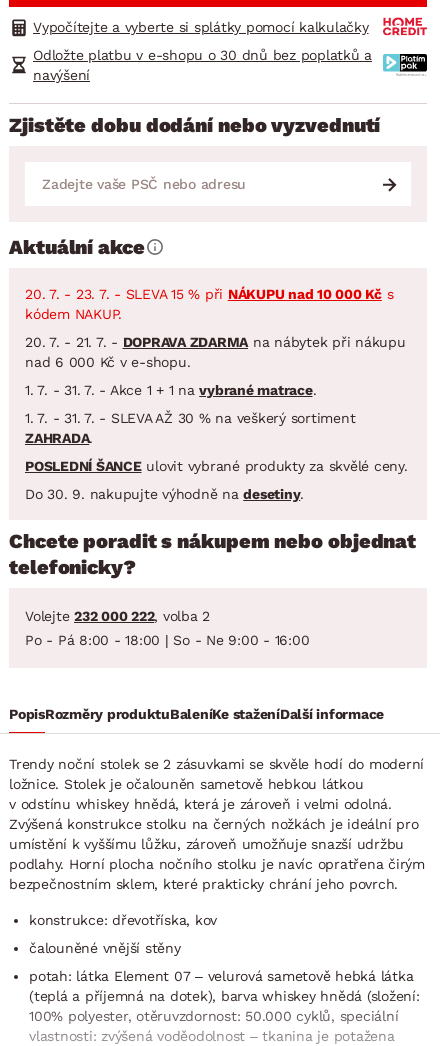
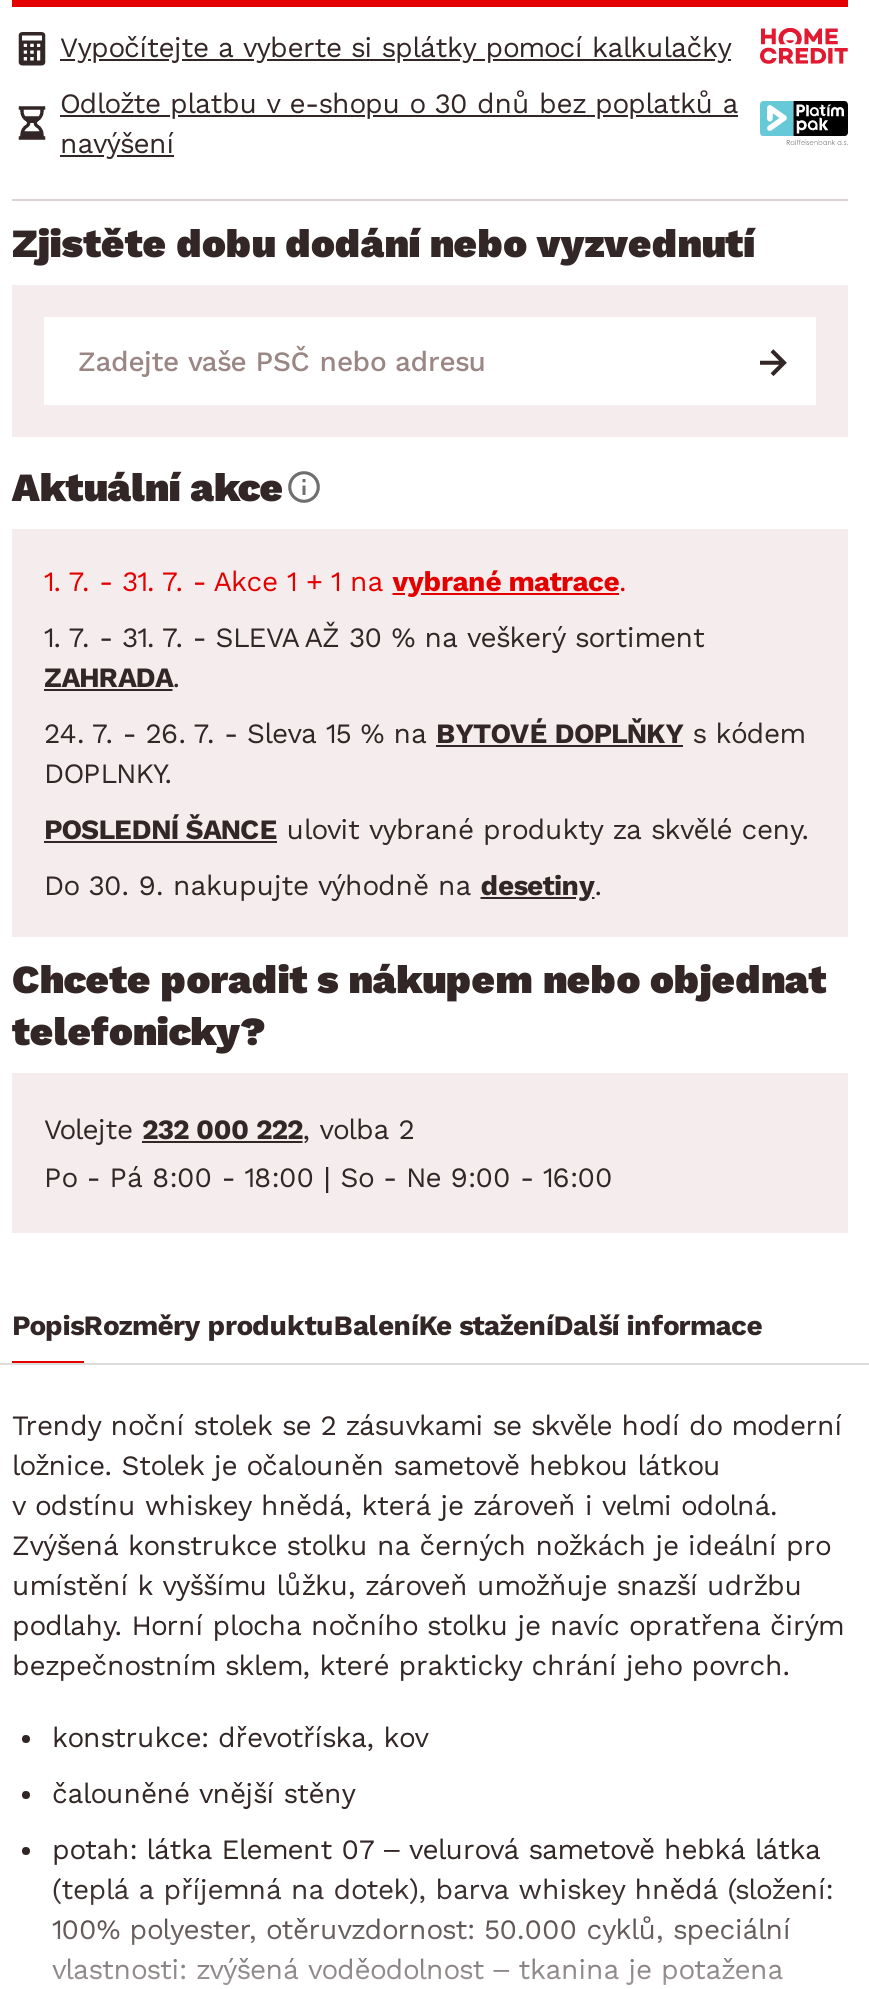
[25,286,405,370] 20. 7. - 23. 7. - SLEVA 15 % při NÁKUPU nad 10 000 Kč s | kódem NAKUP. | 20. 7. - 21. 7. - DOPRAVA ZDARMA na nábytek při nákupu | nad 6 000 Kč v e-shopu. -> none
moved [25,382,355,446] -> [44,564,704,692]: 1. 7. - 31. 7. - Akce 1 + 1 na vybrané matrace. | 1. 7. - 31. 7. - SLEVA AŽ 30 % na veškerý sortiment | ZAHRADA.
none -> [44,716,805,788] 24. 7. - 26. 7. - Sleva 15 % na BYTOVÉ DOPLŇKY s kódem | DOPLNKY.

